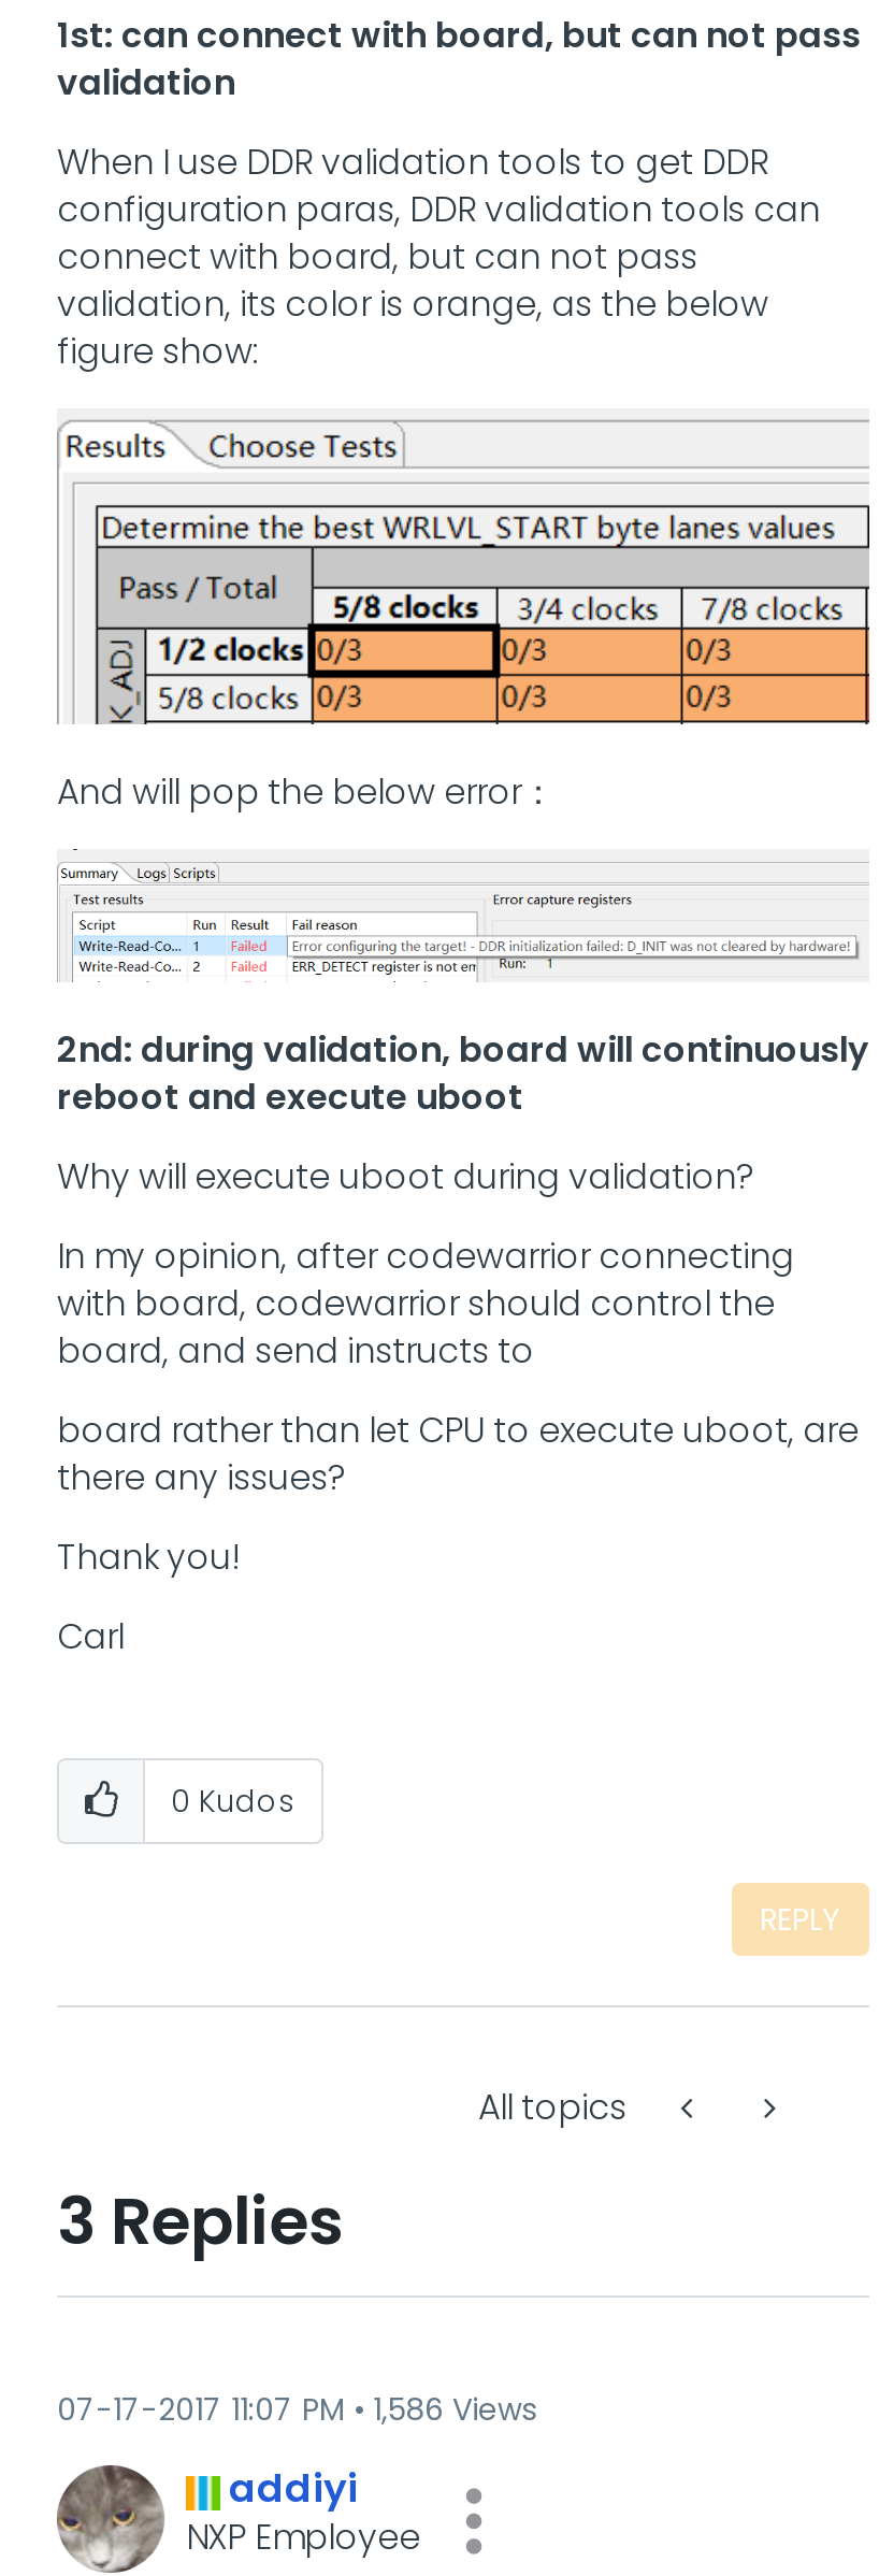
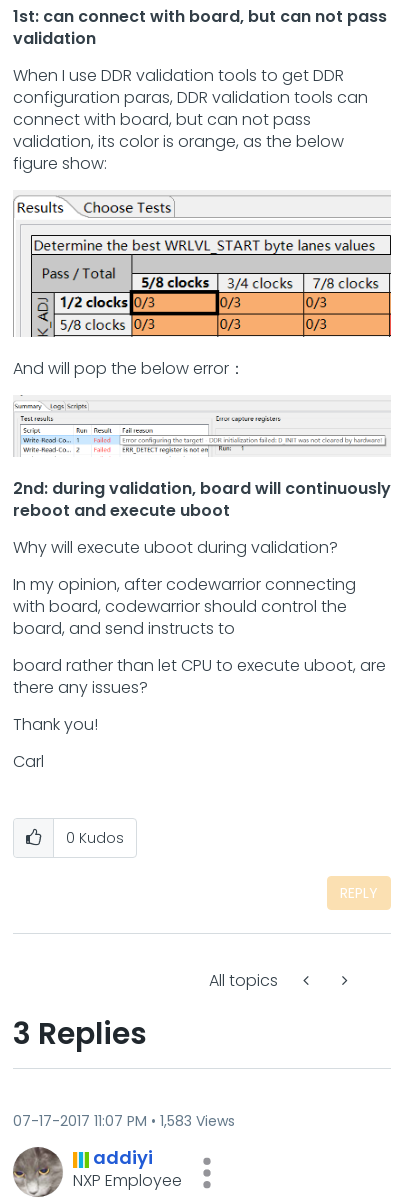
[57,2389,536,2432] 07-17-2017 11:07 PM 1,586 Views -> [13,1111,235,1131] 07-17-2017 11:07 PM 1,583 Views

